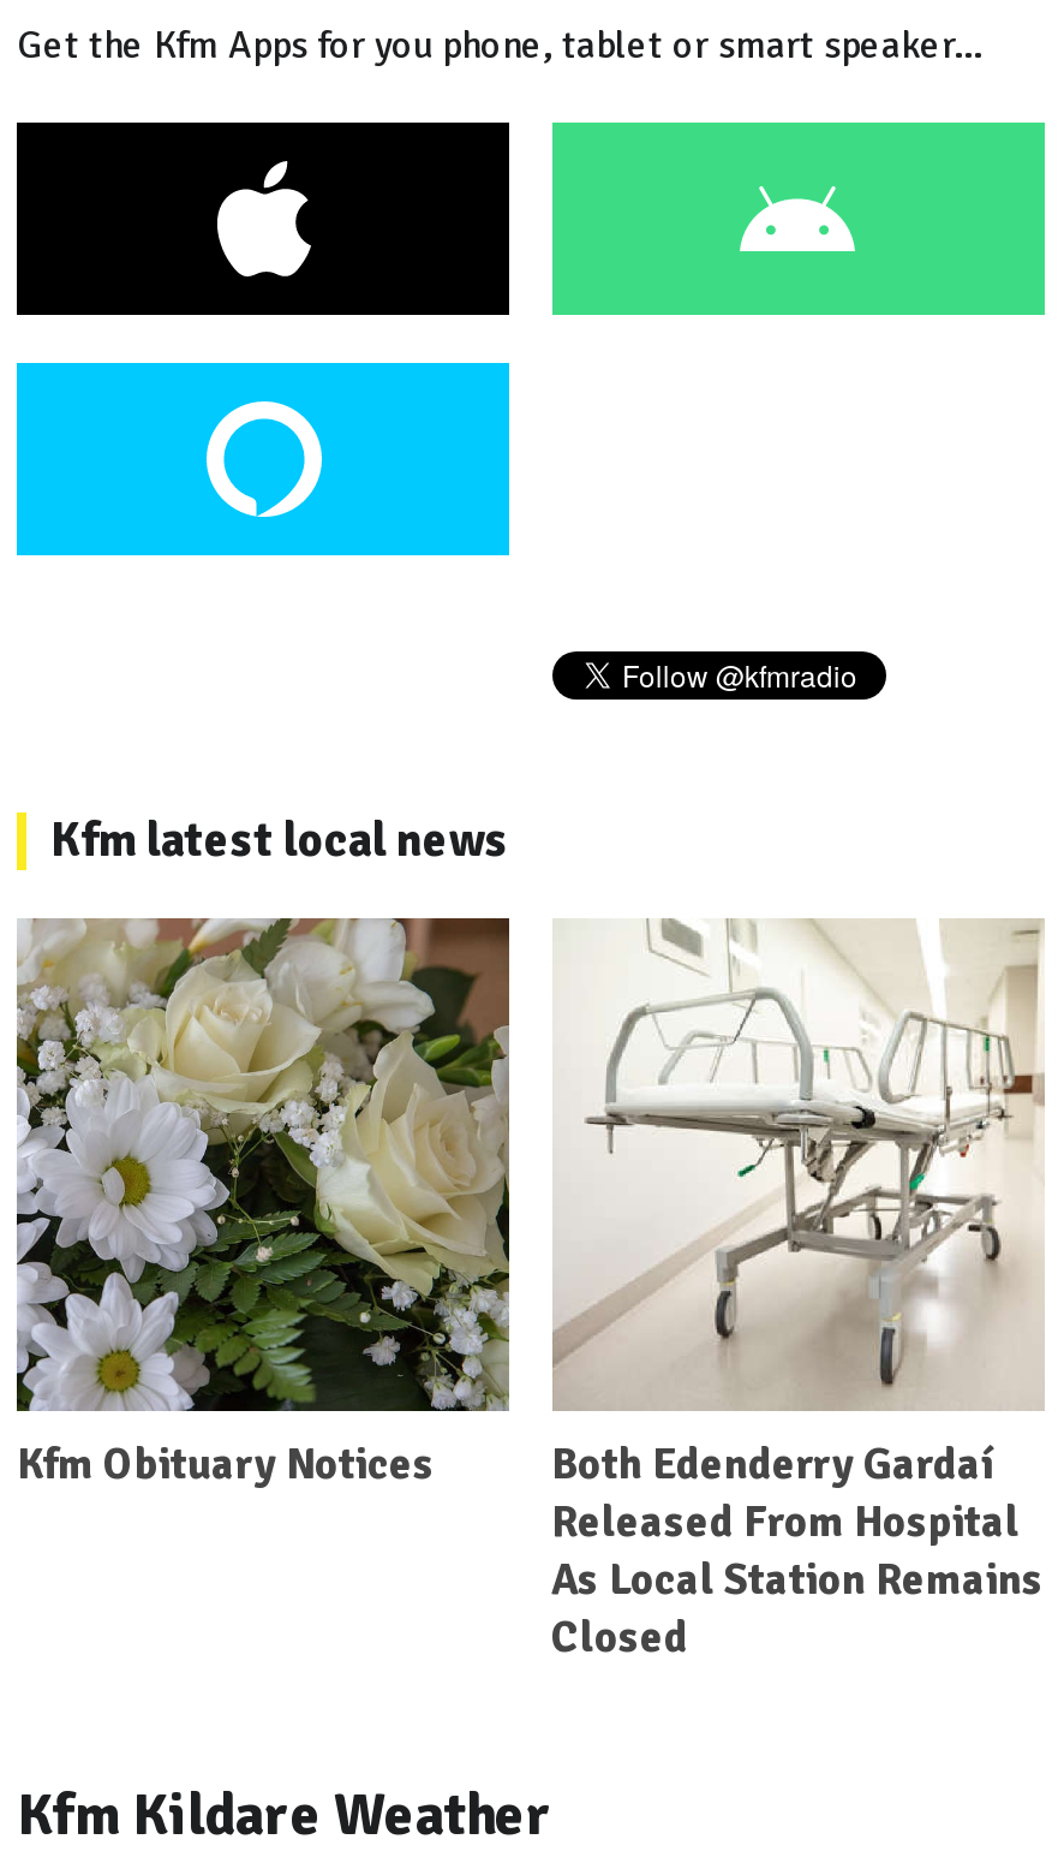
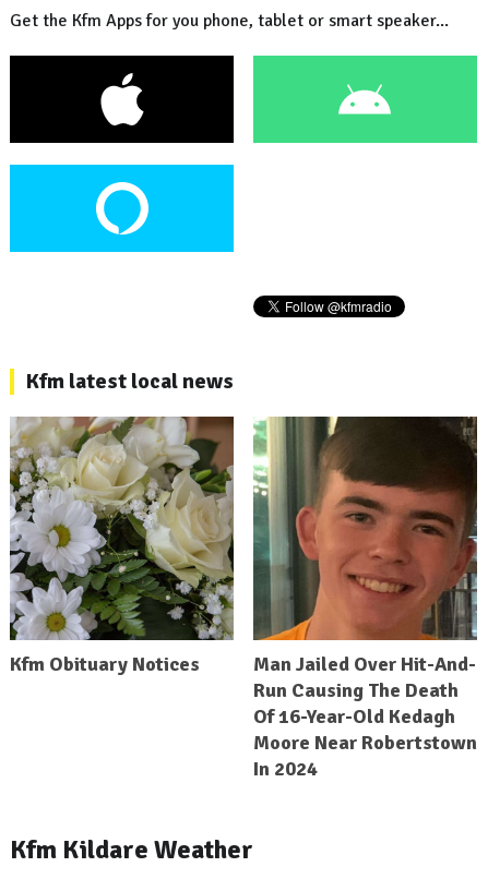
[551,918,1045,1664] [image] | Both Edenderry Gardaí | Released From Hospital | As Local Station Remains | Closed -> [252,416,478,781] [image] | Man Jailed Over Hit-And- | Run Causing The Death | Of 16-Year-Old Kedagh | Moore Near Robertstown | In 2024

